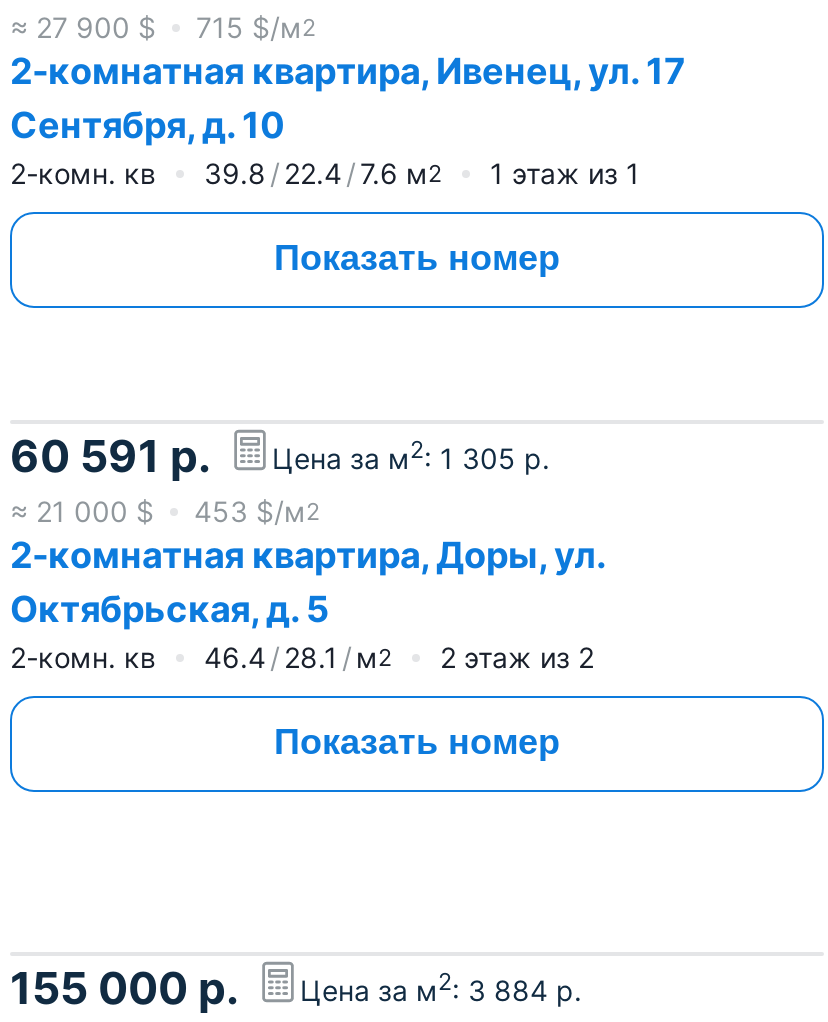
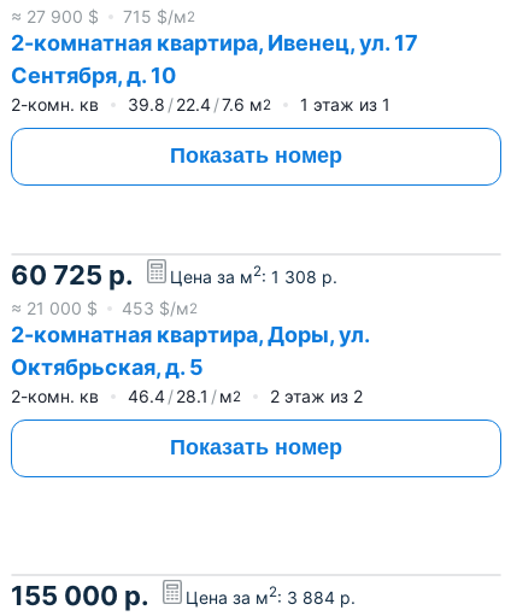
[10,429,212,481] 60 591 р. -> [11,259,134,290] 60 725 р.
[272,436,550,476] Цена за м2: 1 305 р. -> [170,263,337,287] Цена за м2: 1 308 р.

